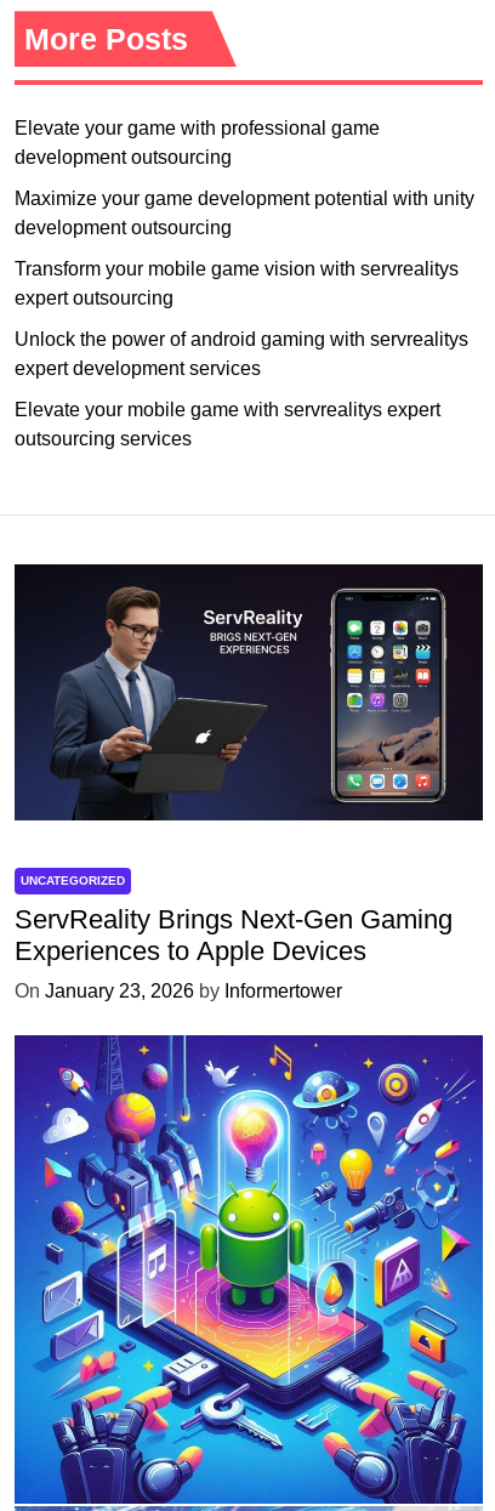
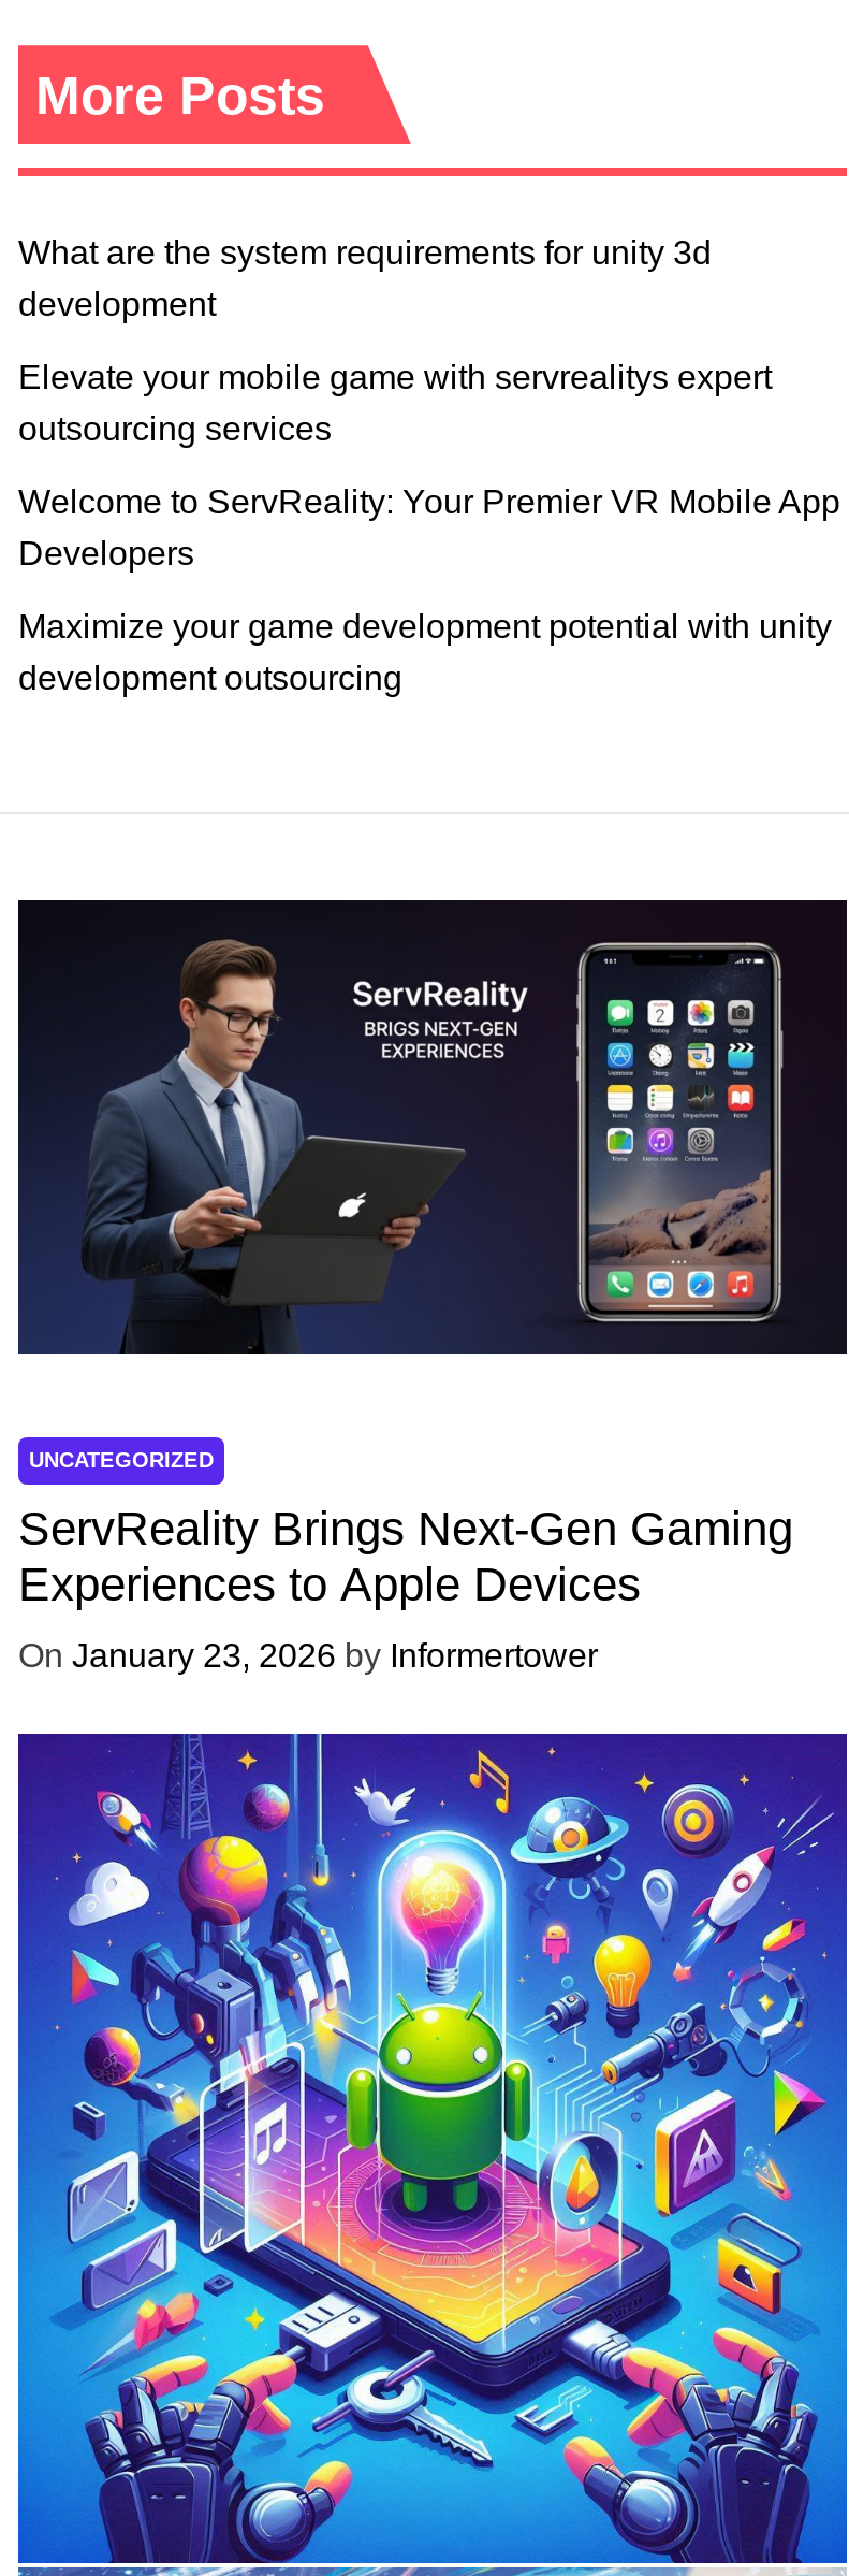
[15,118,380,168] Elevate your game with professional game | development outsourcing -> [18,235,840,572] What are the system requirements for unity 3d | development | Welcome to ServReality: Your Premier VR Mobile App | Developers
moved [15,188,474,238] -> [18,608,832,697]: Maximize your game development potential with unity | development outsourcing
[15,259,468,379] Transform your mobile game vision with servrealitys | expert outsourcing | Unlock the power of android gaming with servrealitys | expert development services -> none
moved [15,400,440,449] -> [18,359,772,447]: Elevate your mobile game with servrealitys expert | outsourcing services

